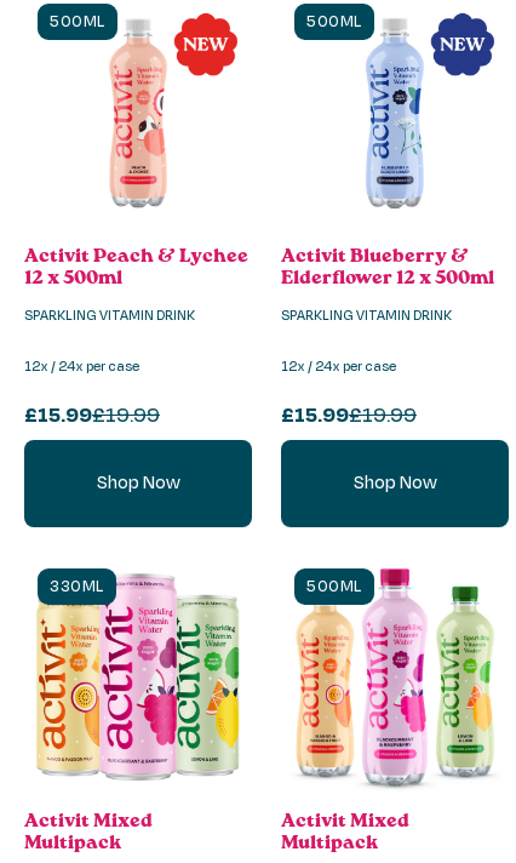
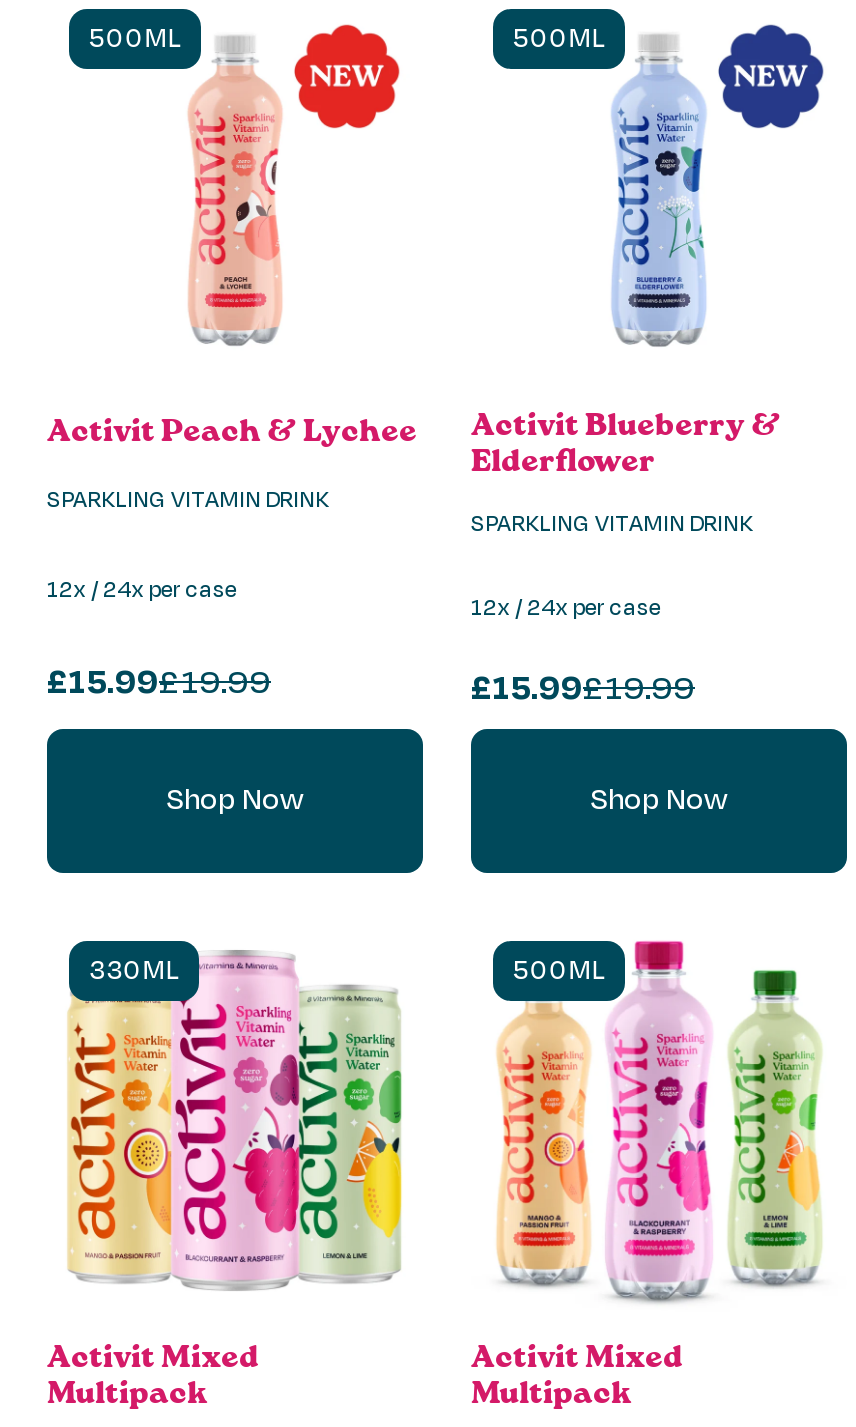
[24,269,122,289] 12 x 500ml -> none
[281,269,494,289] Elderflower 12 x 500ml -> [471,447,655,479] Elderflower

